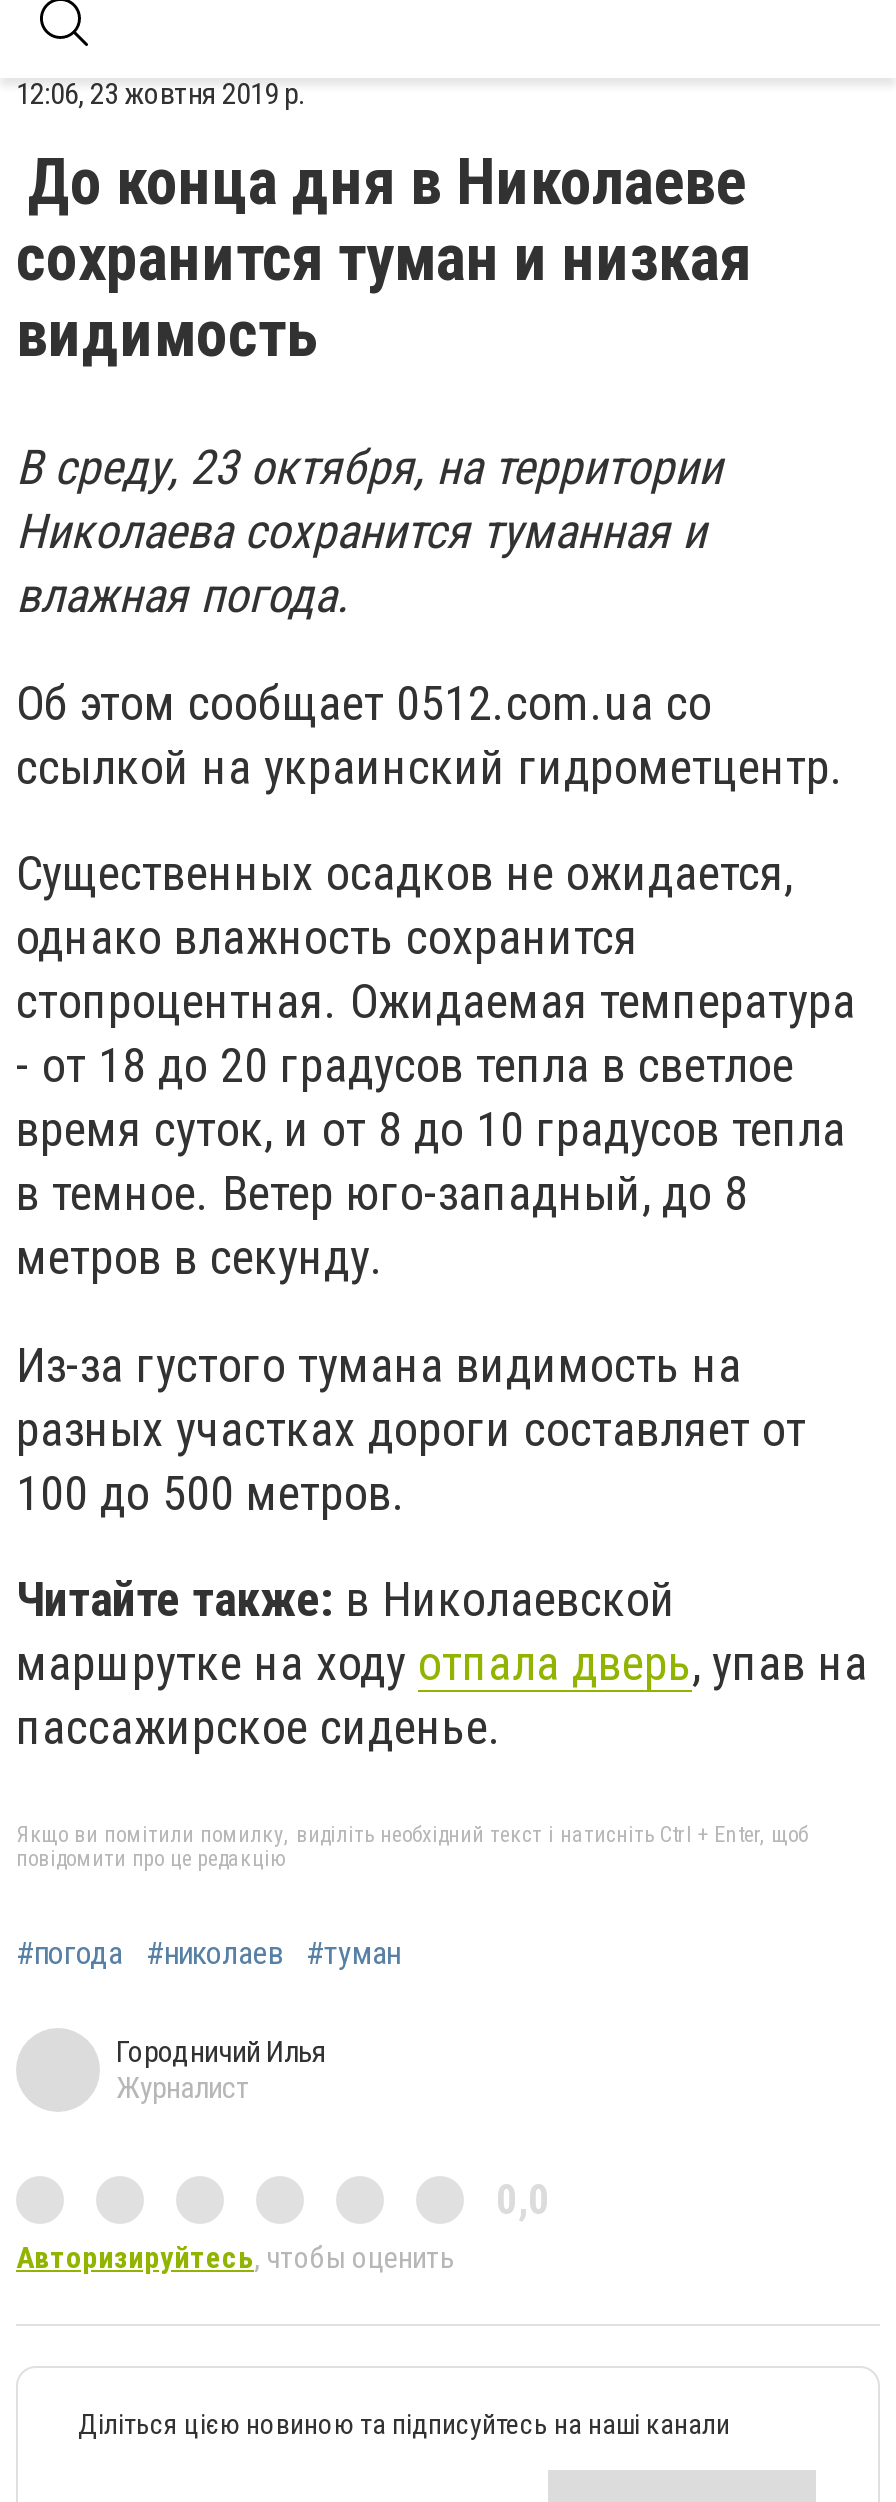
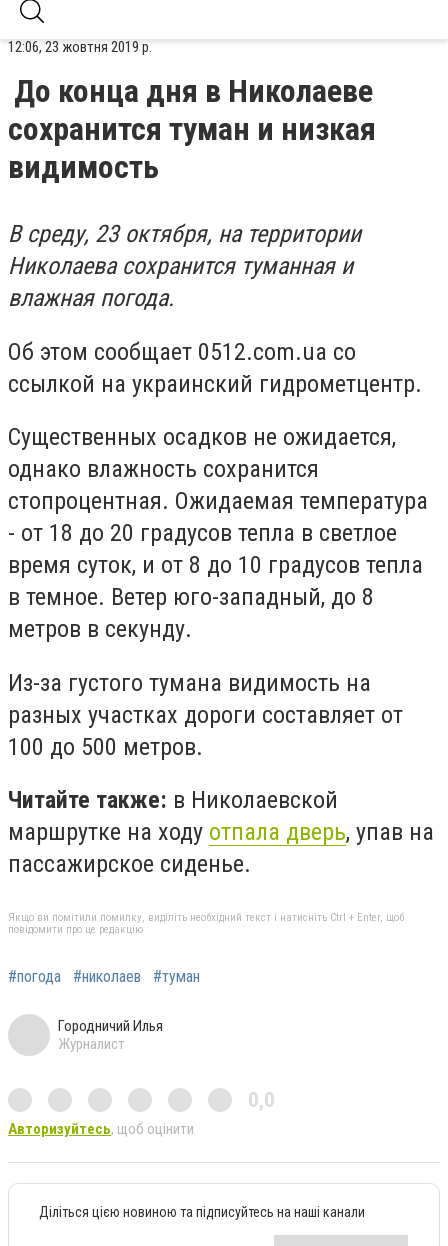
[16,2240,454,2276] Авторизируйтесь, чтобы оценить -> [8,1120,194,1138] Авторизуйтесь, щоб оцінити

